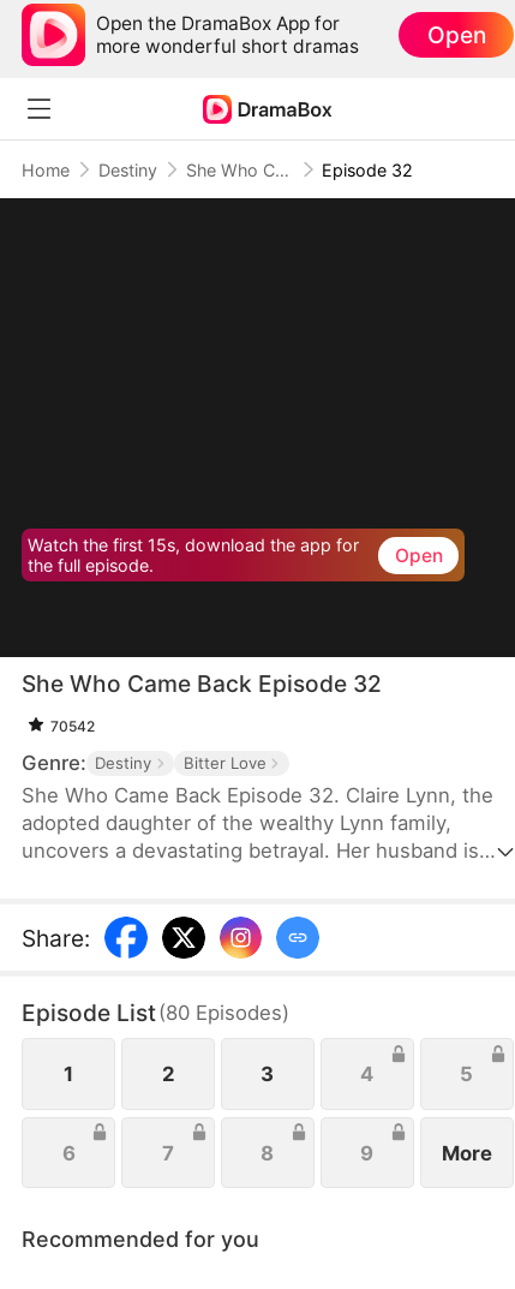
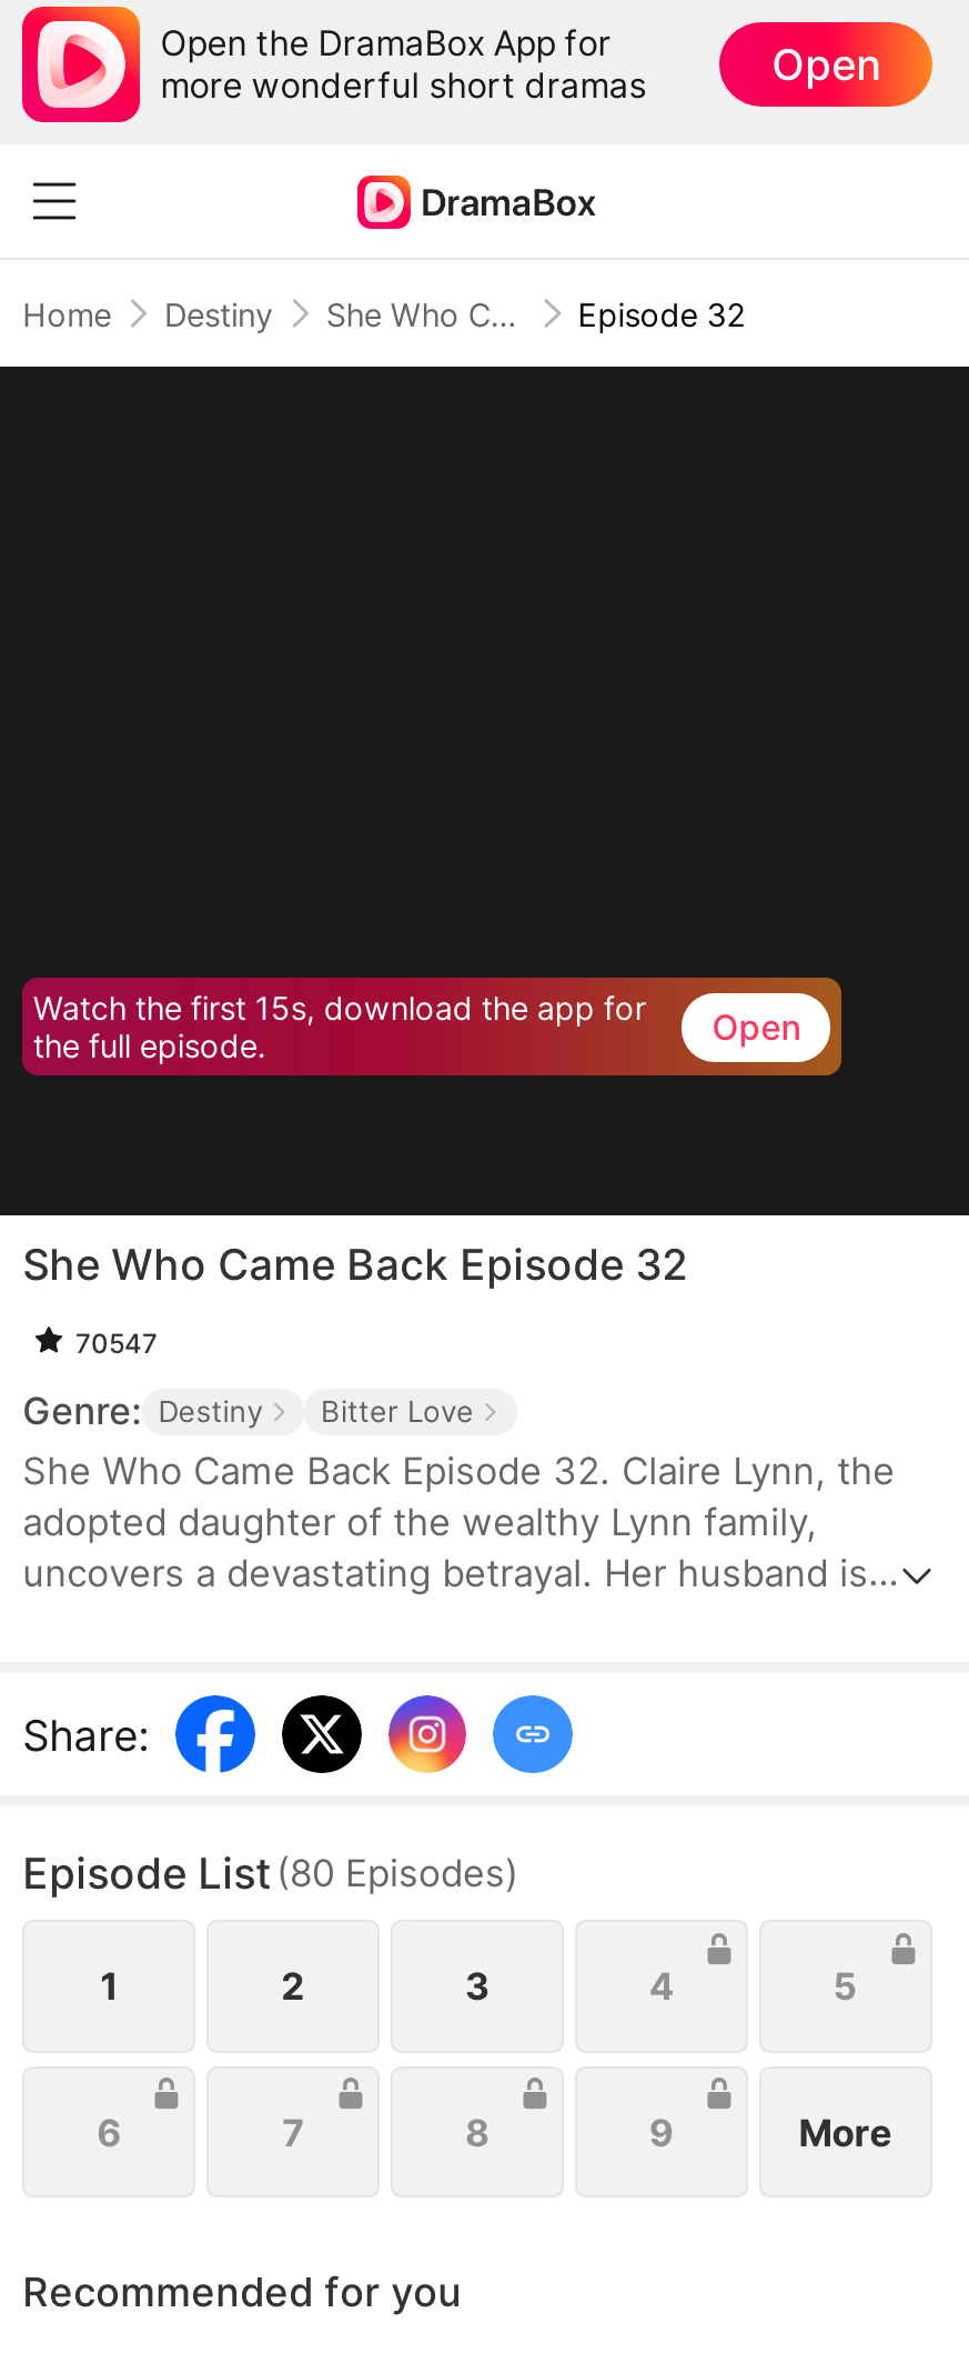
[50,717,95,735] 70542 -> [75,1326,158,1359] 70547

